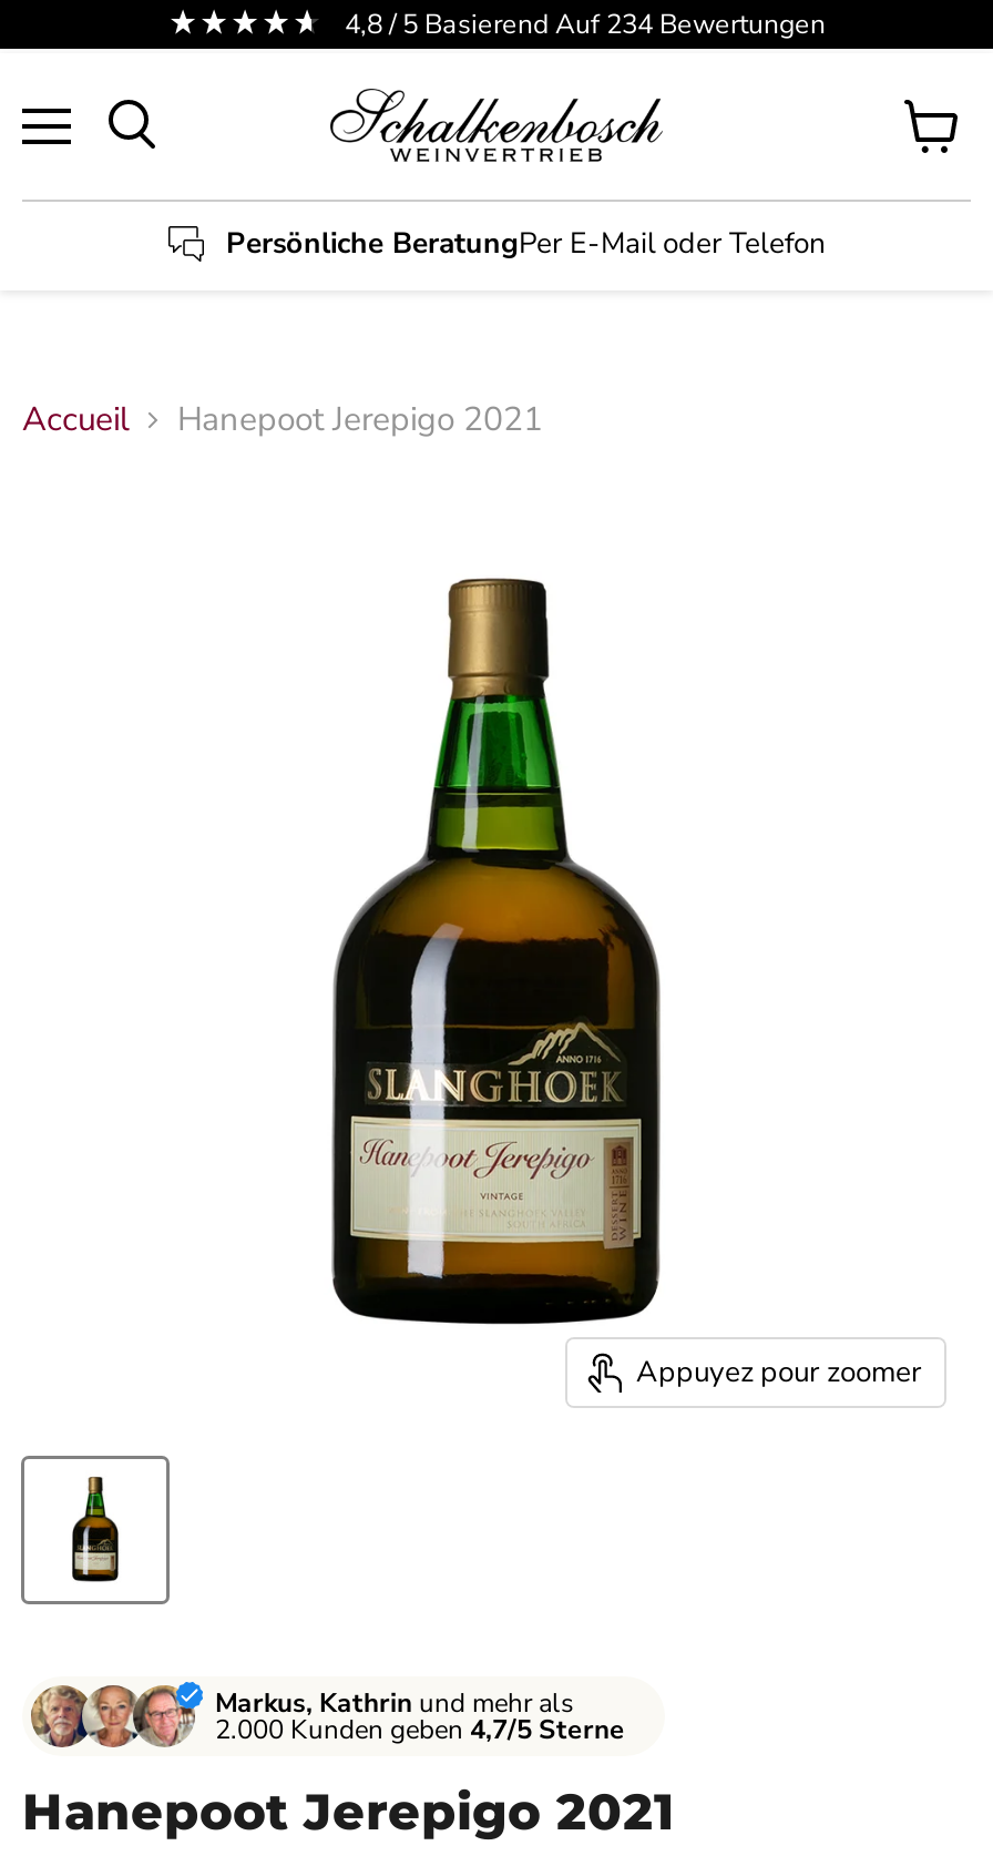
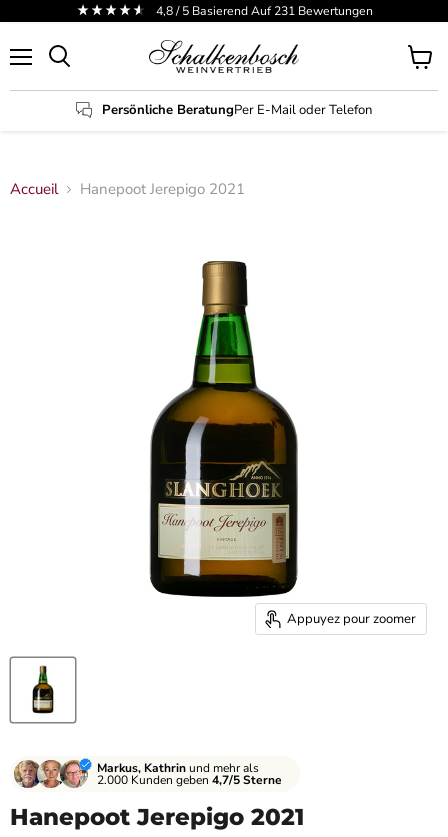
[345,7,826,42] 4,8 / 5 Basierend Auf 234 Bewertungen -> [155,3,372,19] 4,8 / 5 Basierend Auf 231 Bewertungen

